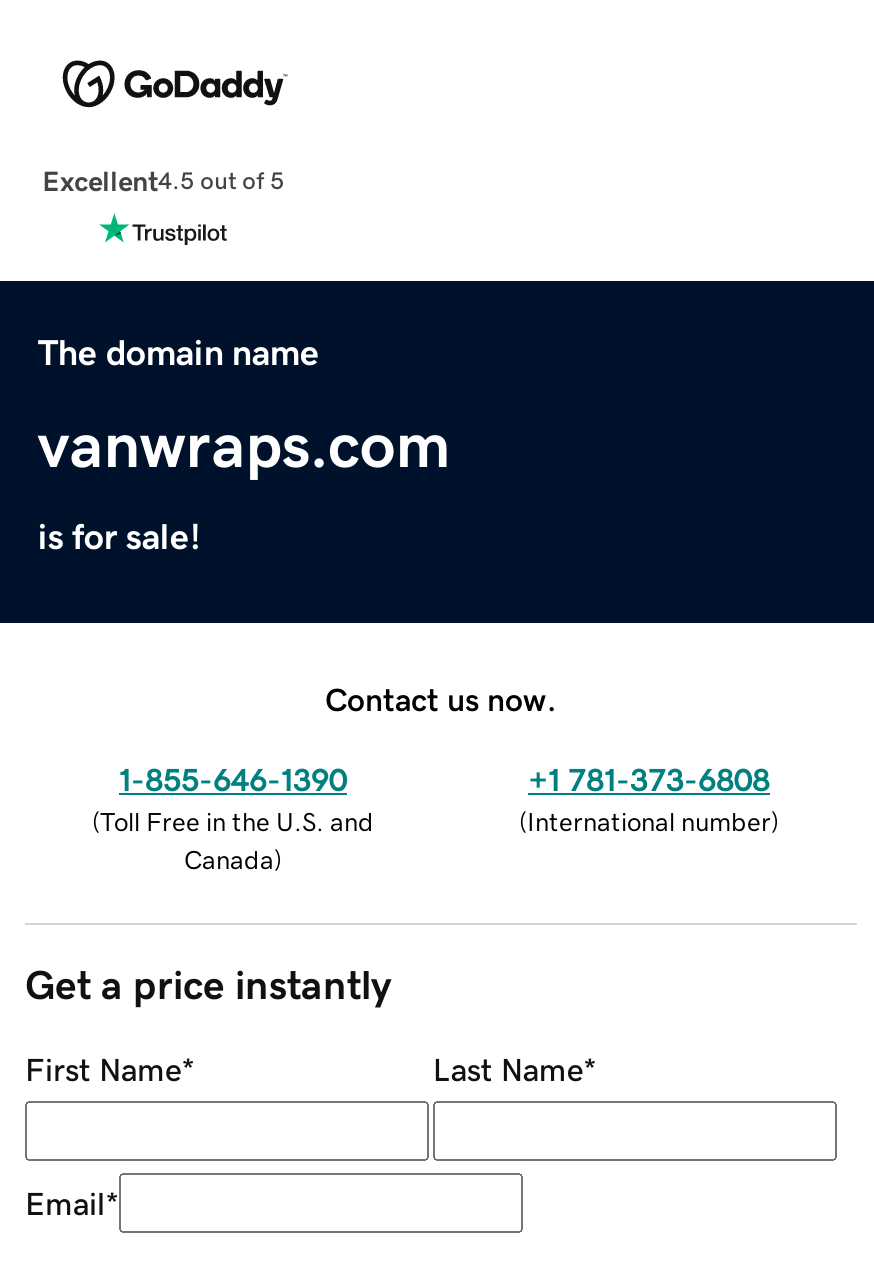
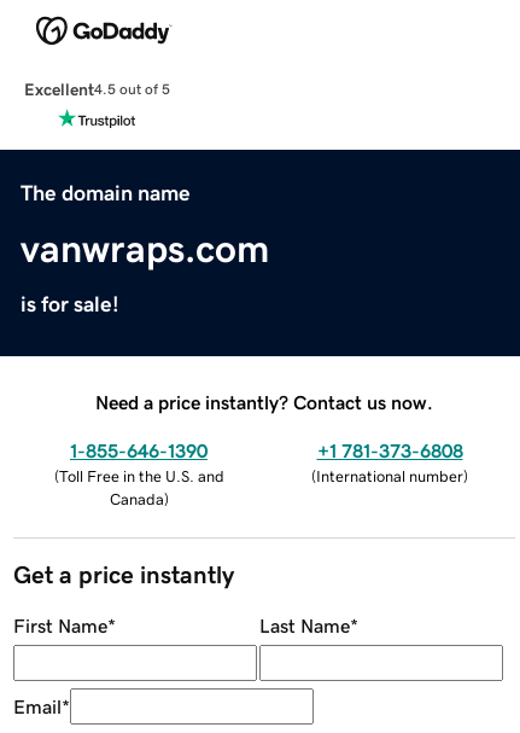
[325,682,557,714] Contact us now. -> [95,392,433,411] Need a price instantly? Contact us now.

